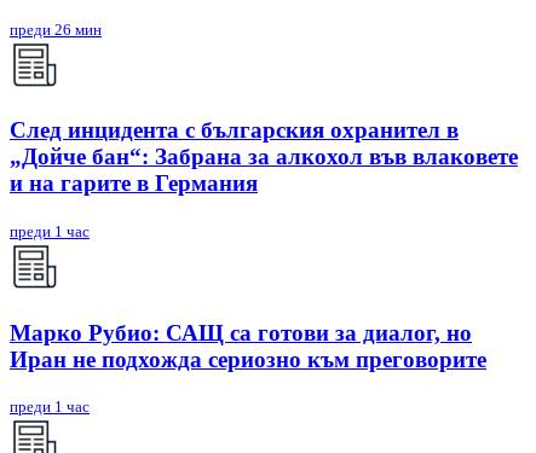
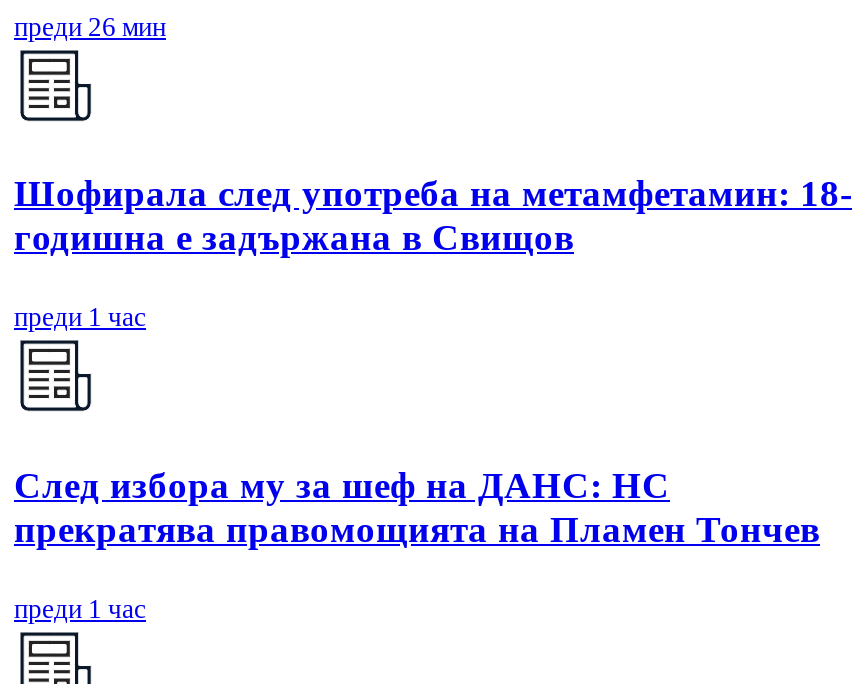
[10,117,518,196] След инцидента с българския охранител в | „Дойче бан“: Забрана за алкохол във влаковете | и на гарите в Германия -> [14,172,852,258] Шофирала след употреба на метамфетамин: 18- | годишна е задържана в Свищов
[10,320,486,372] Марко Рубио: САЩ са готови за диалог, но | Иран не подхожда сериозно към преговорите -> [14,463,820,549] След избора му за шеф на ДАНС: НС | прекратява правомощията на Пламен Тончев

